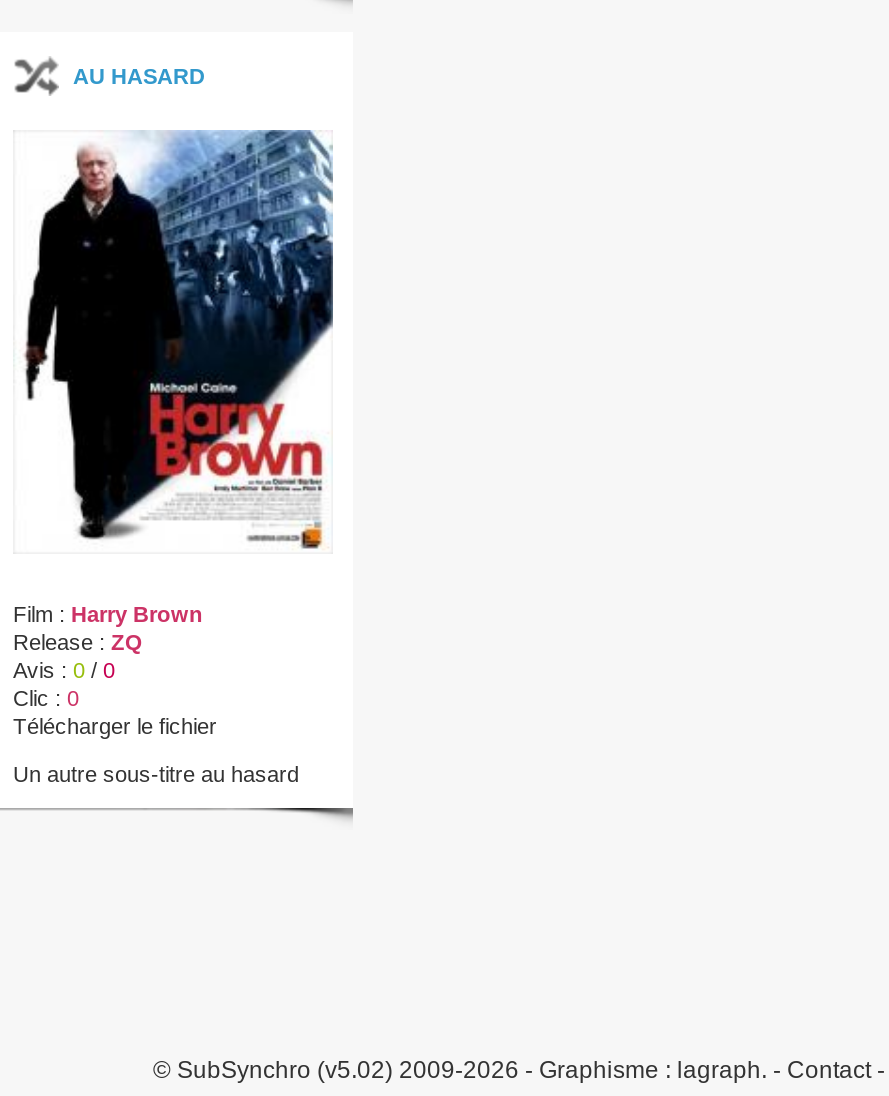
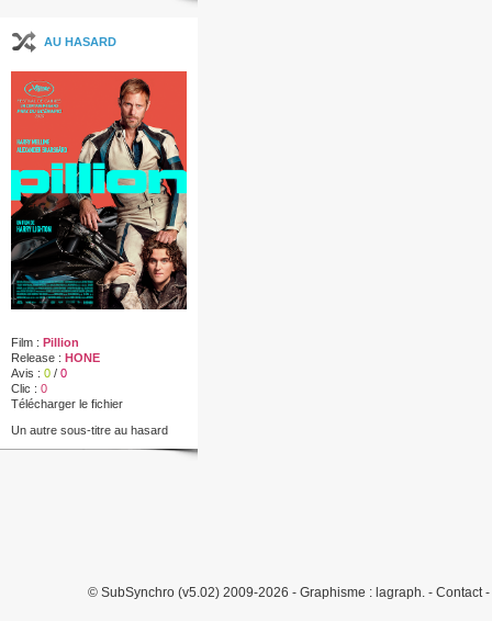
[13,128,335,654] [image] | Film : Harry Brown | Release : ZQ -> [10,70,188,364] [image] | Film : Pillion | Release : HONE

